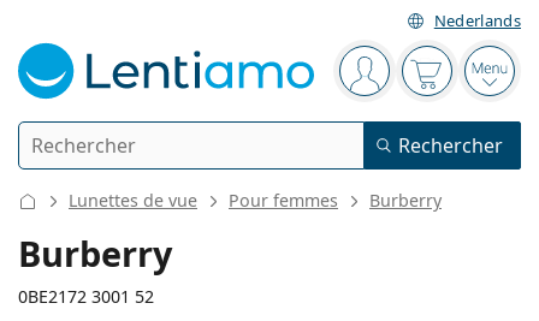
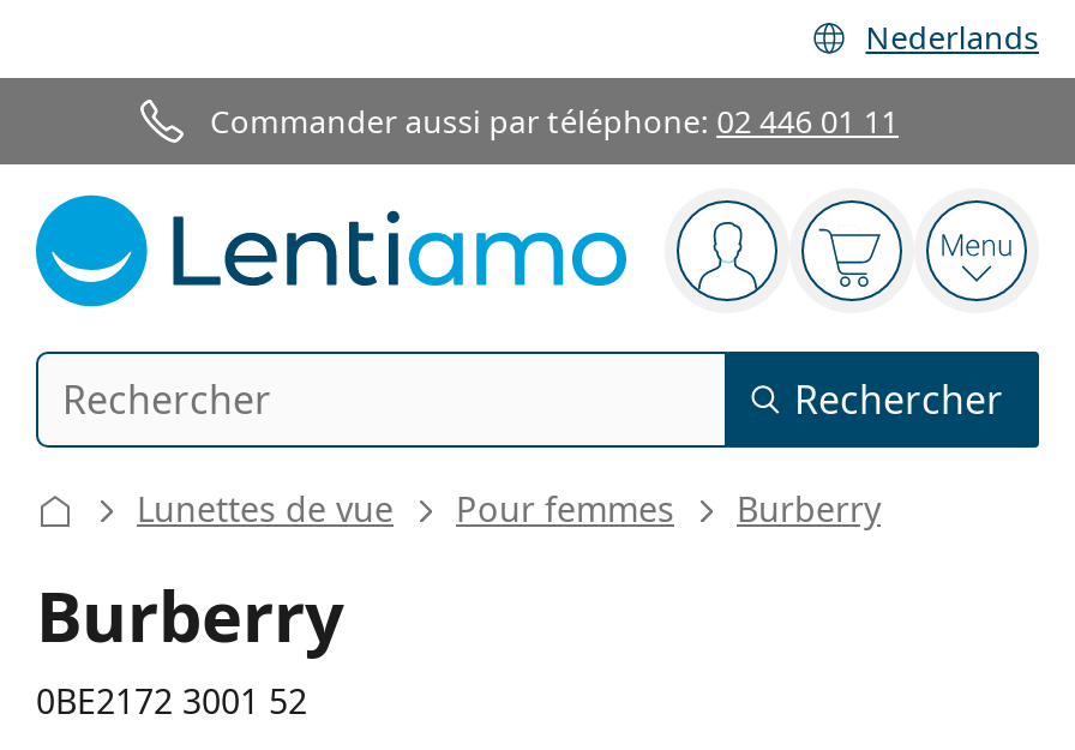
none -> [210,100,899,143] Commander aussi par téléphone: 02 446 01 11

